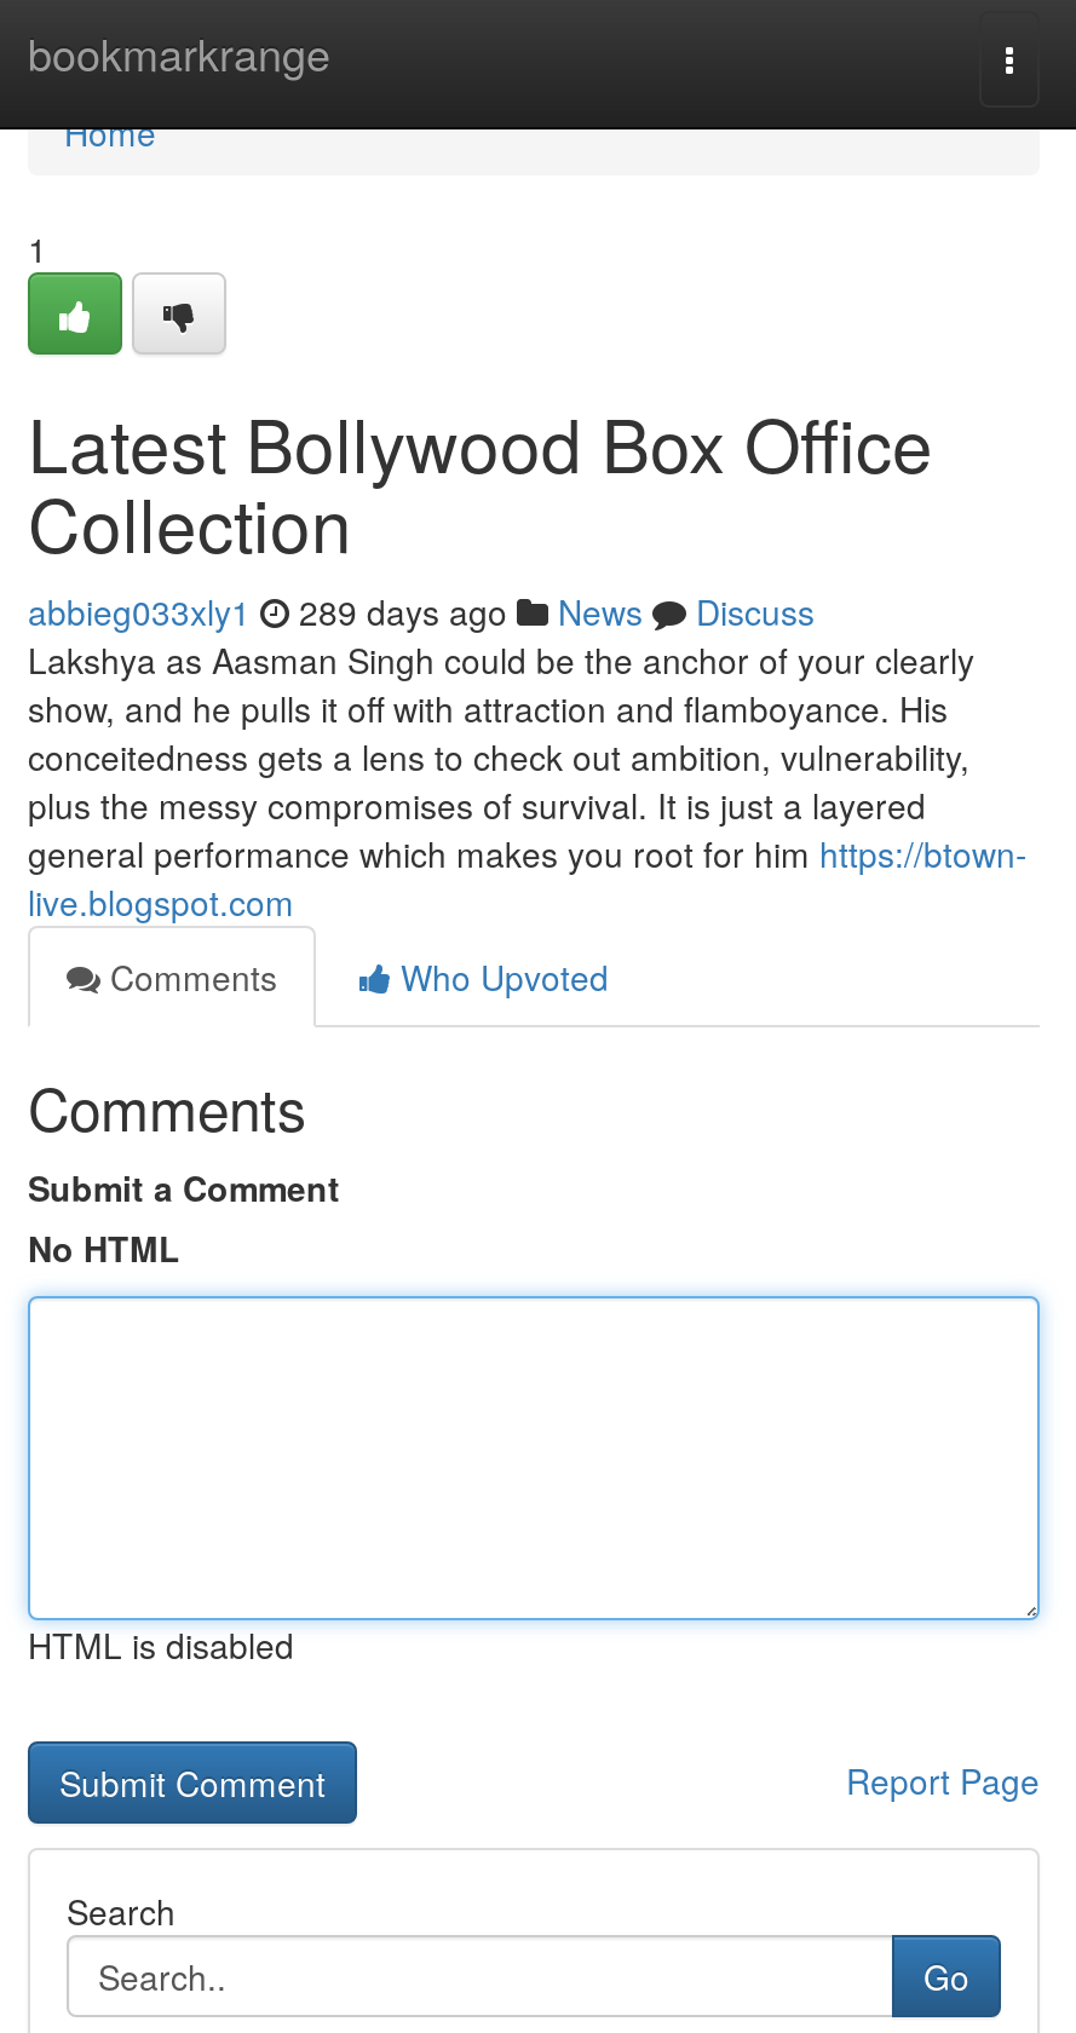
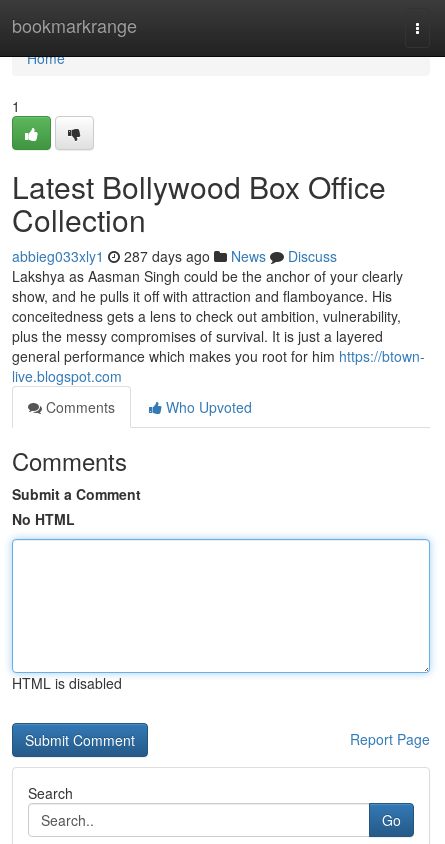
[28,587,815,635] abbieg033xly1 289 days ago News Discuss -> [12,246,337,266] abbieg033xly1 287 days ago News Discuss

